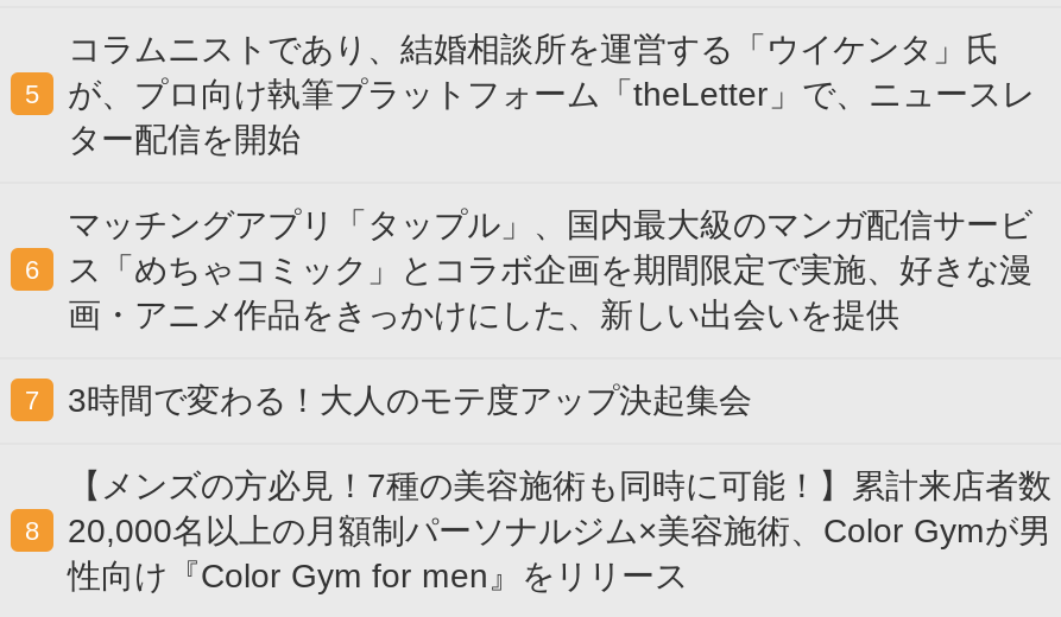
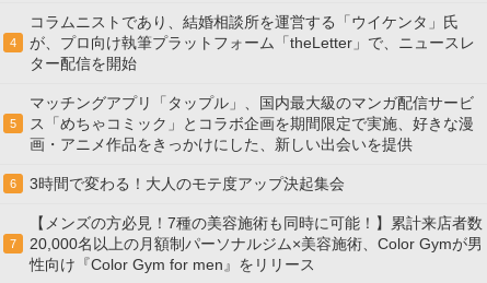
[25,74,1035,112] 5 が、プロ向け執筆プラットフォーム「theLetter」で、ニュースレ -> [10,33,475,51] 4 が、プロ向け執筆プラットフォーム「theLetter」で、ニュースレ
[25,249,1032,287] 6 ス「めちゃコミック」とコラボ企画を期間限定で実施、好きな漫 -> [10,114,474,132] 5 ス「めちゃコミック」とコラボ企画を期間限定で実施、好きな漫
[25,380,752,418] 7 3時間で変わる！大人のモテ度アップ決起集会 -> [10,174,345,192] 6 3時間で変わる！大人のモテ度アップ決起集会
[25,510,1051,548] 8 20,000名以上の月額制パーソナルジム×美容施術、Color Gymが男 -> [10,234,483,252] 7 20,000名以上の月額制パーソナルジム×美容施術、Color Gymが男

